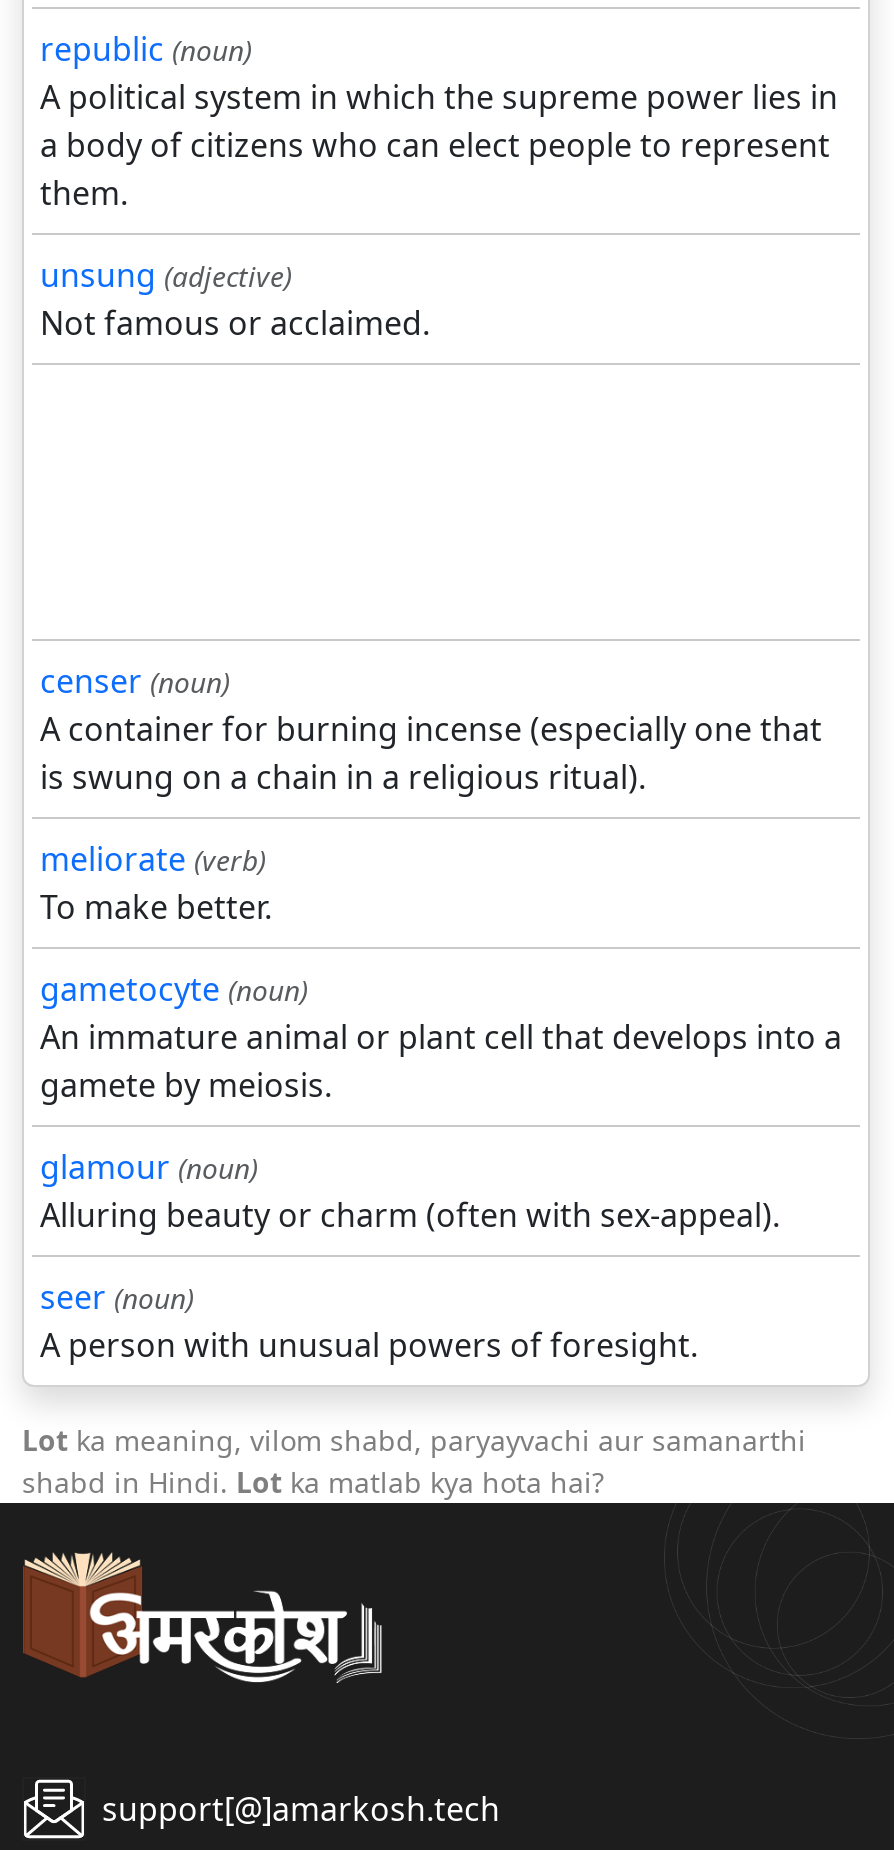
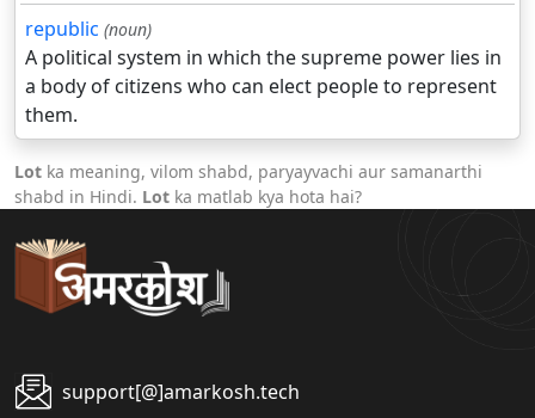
[40,253,430,345] unsung (adjective) | Not famous or acclaimed. -> none
[40,659,842,1367] censer (noun) | A container for burning incense (especially one that | is swung on a chain in a religious ritual). | meliorate (verb) | To make better. | gametocyte (noun) | An immature animal or plant cell that develops into a | gamete by meiosis. | glamour (noun) | Alluring beauty or charm (often with sex-appeal). | seer (noun) | A person with unusual powers of foresight. -> none

